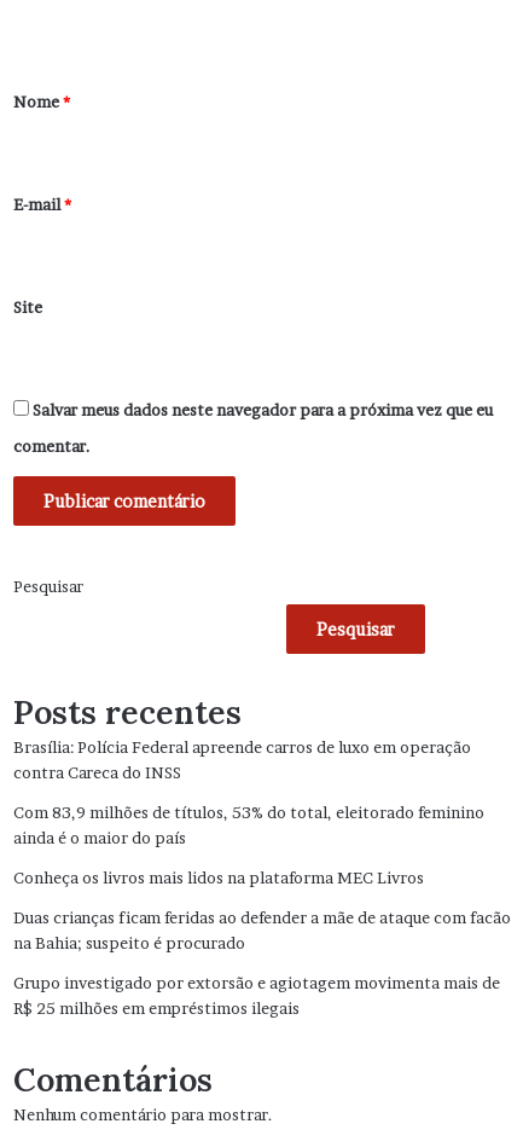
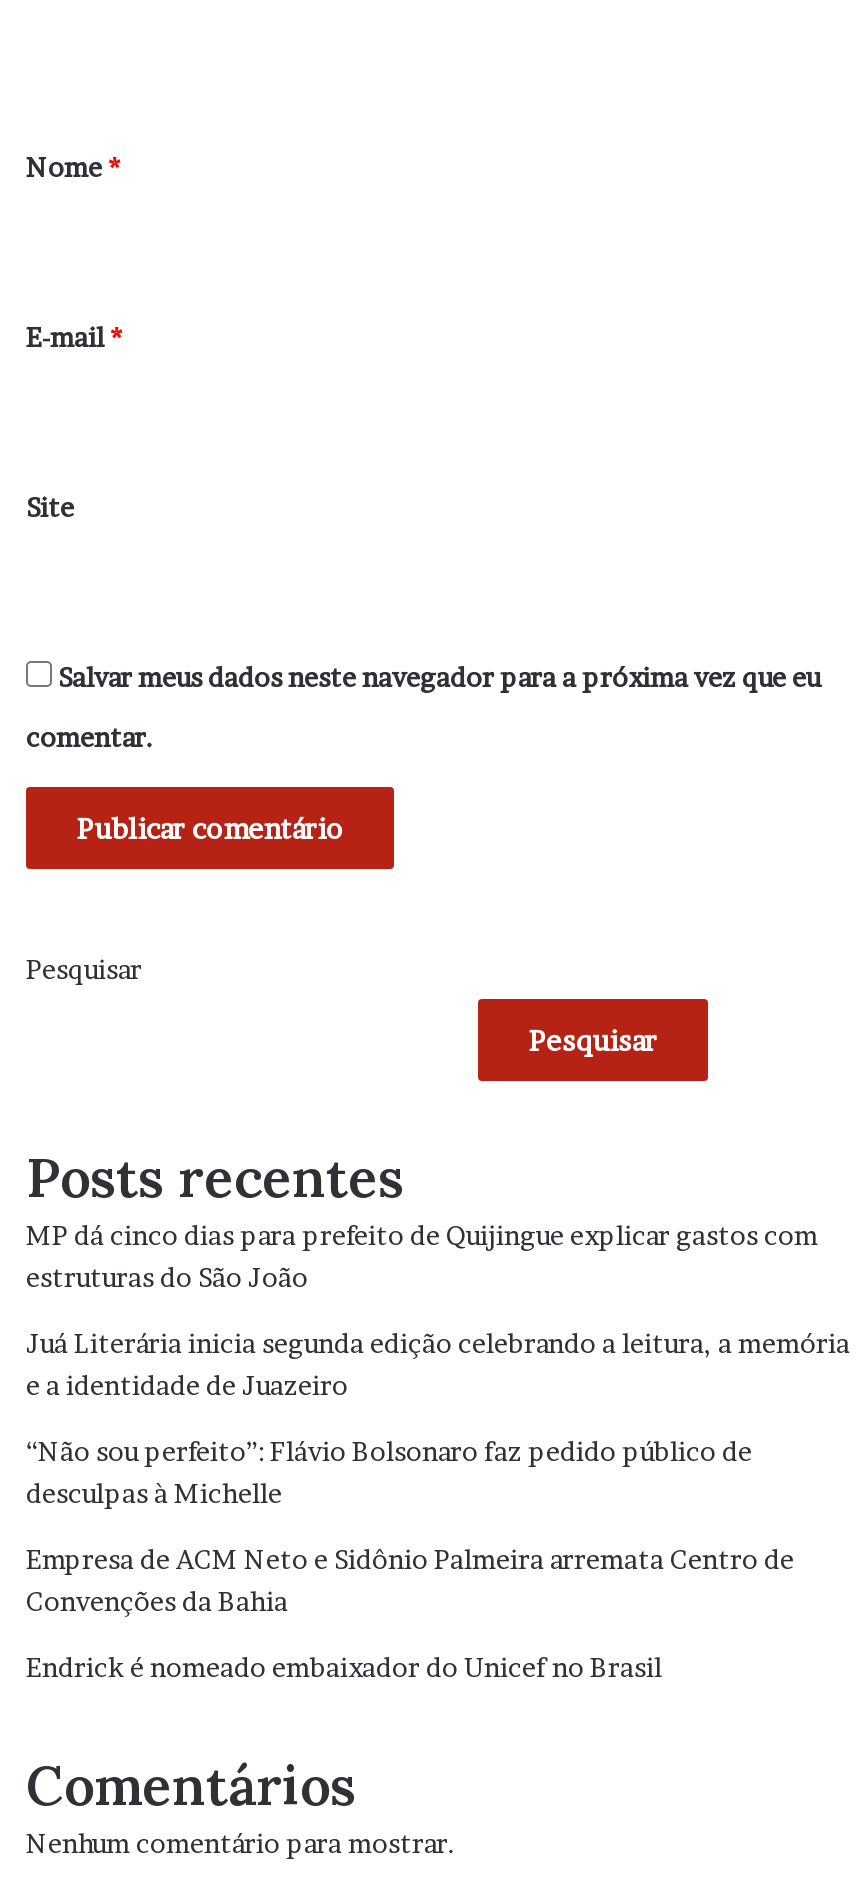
[13,737,471,782] Brasília: Polícia Federal apreende carros de luxo em operação | contra Careca do INSS -> [26,1220,818,1294] MP dá cinco dias para prefeito de Quijingue explicar gastos com | estruturas do São João
[13,802,484,847] Com 83,9 milhões de títulos, 53% do total, eleitorado feminino | ainda é o maior do país -> [26,1328,850,1402] Juá Literária inicia segunda edição celebrando a leitura, a memória | e a identidade de Juazeiro
[13,868,424,887] Conheça os livros mais lidos na plataforma MEC Livros -> [26,1436,752,1510] “Não sou perfeito”: Flávio Bolsonaro faz pedido público de | desculpas à Michelle
[13,907,511,952] Duas crianças ficam feridas ao defender a mãe de ataque com facão | na Bahia; suspeito é procurado -> [26,1544,794,1618] Empresa de ACM Neto e Sidônio Palmeira arremata Centro de | Convenções da Bahia
[13,973,500,1017] Grupo investigado por extorsão e agiotagem movimenta mais de | R$ 25 milhões em empréstimos ilegais -> [26,1652,662,1684] Endrick é nomeado embaixador do Unicef no Brasil

